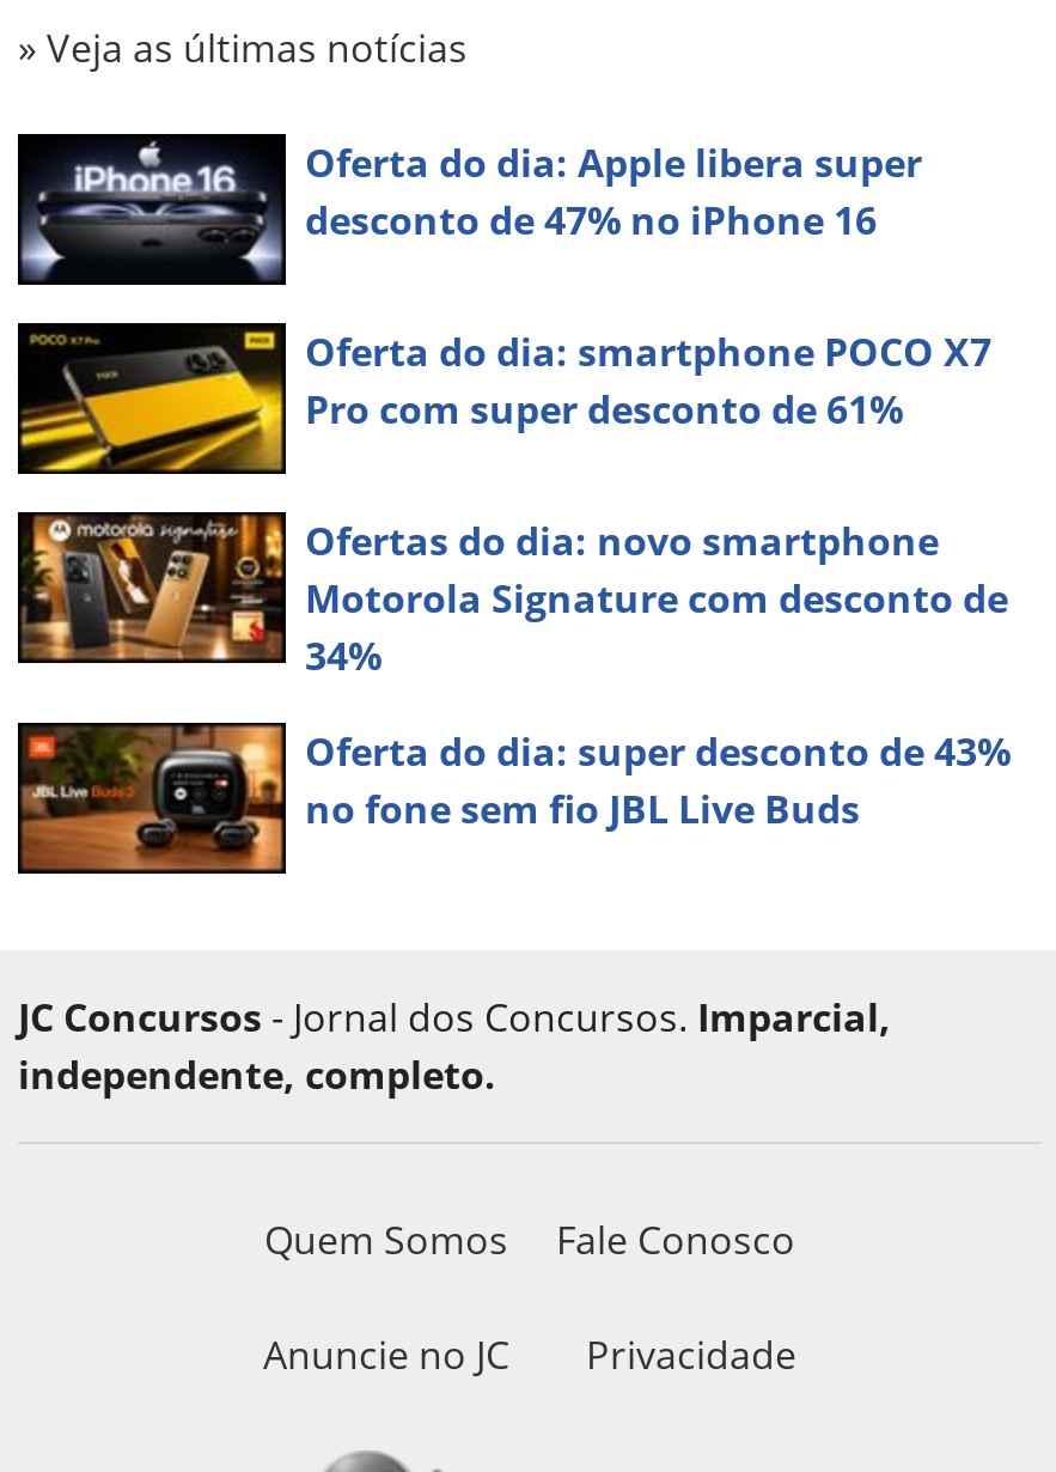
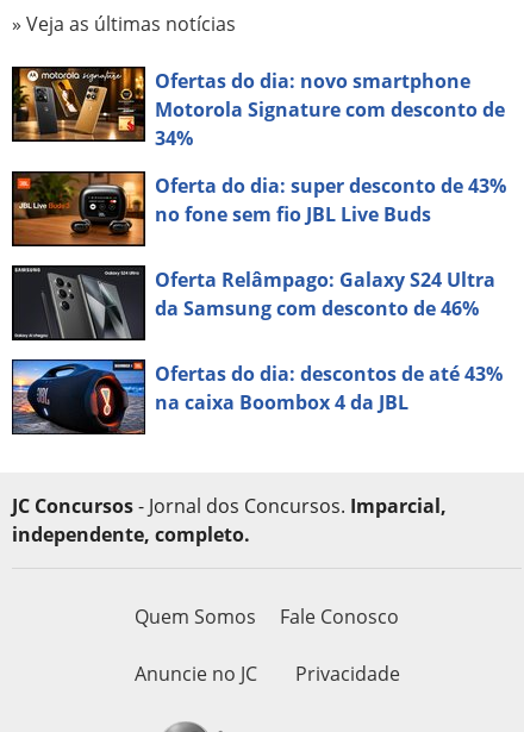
[18,134,991,436] [image] | Oferta do dia: Apple libera super | desconto de 47% no iPhone 16 | Oferta do dia: smartphone POCO X7 | Pro com super desconto de 61% -> none
[16,321,286,476] [image] -> none
moved [16,510,1011,835] -> [11,65,506,227]: [image] | Ofertas do dia: novo smartphone | Motorola Signature com desconto de | 34% | Oferta do dia: super desconto de 43% | no fone sem fio JBL Live Buds
none -> [11,264,503,415] [image] | Oferta Relâmpago: Galaxy S24 Ultra | da Samsung com desconto de 46% | Ofertas do dia: descontos de até 43% | na caixa Boombox 4 da JBL
none -> [12,359,144,434] [image]

